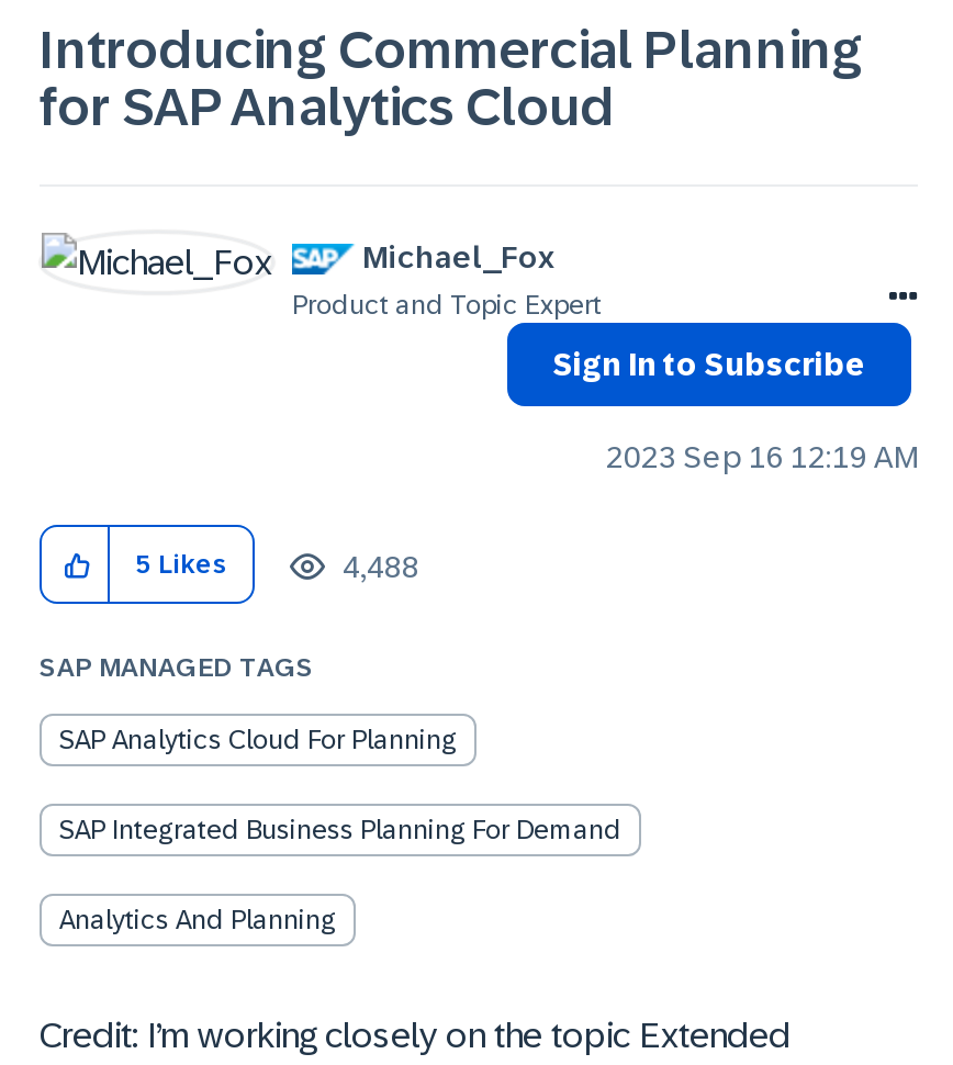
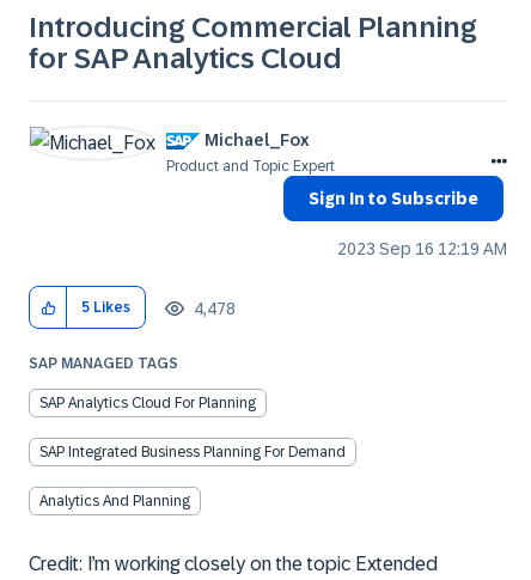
[343,549,419,584] 4,488 -> [194,299,236,318] 4,478

